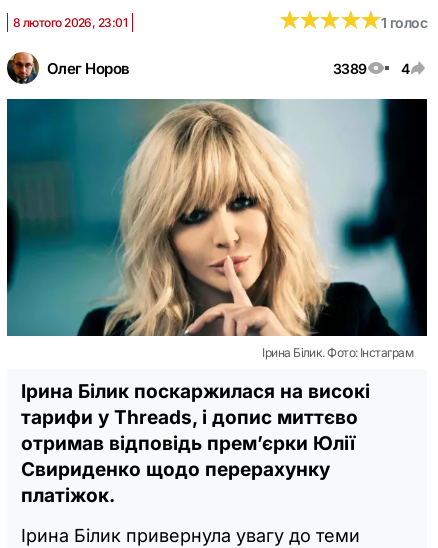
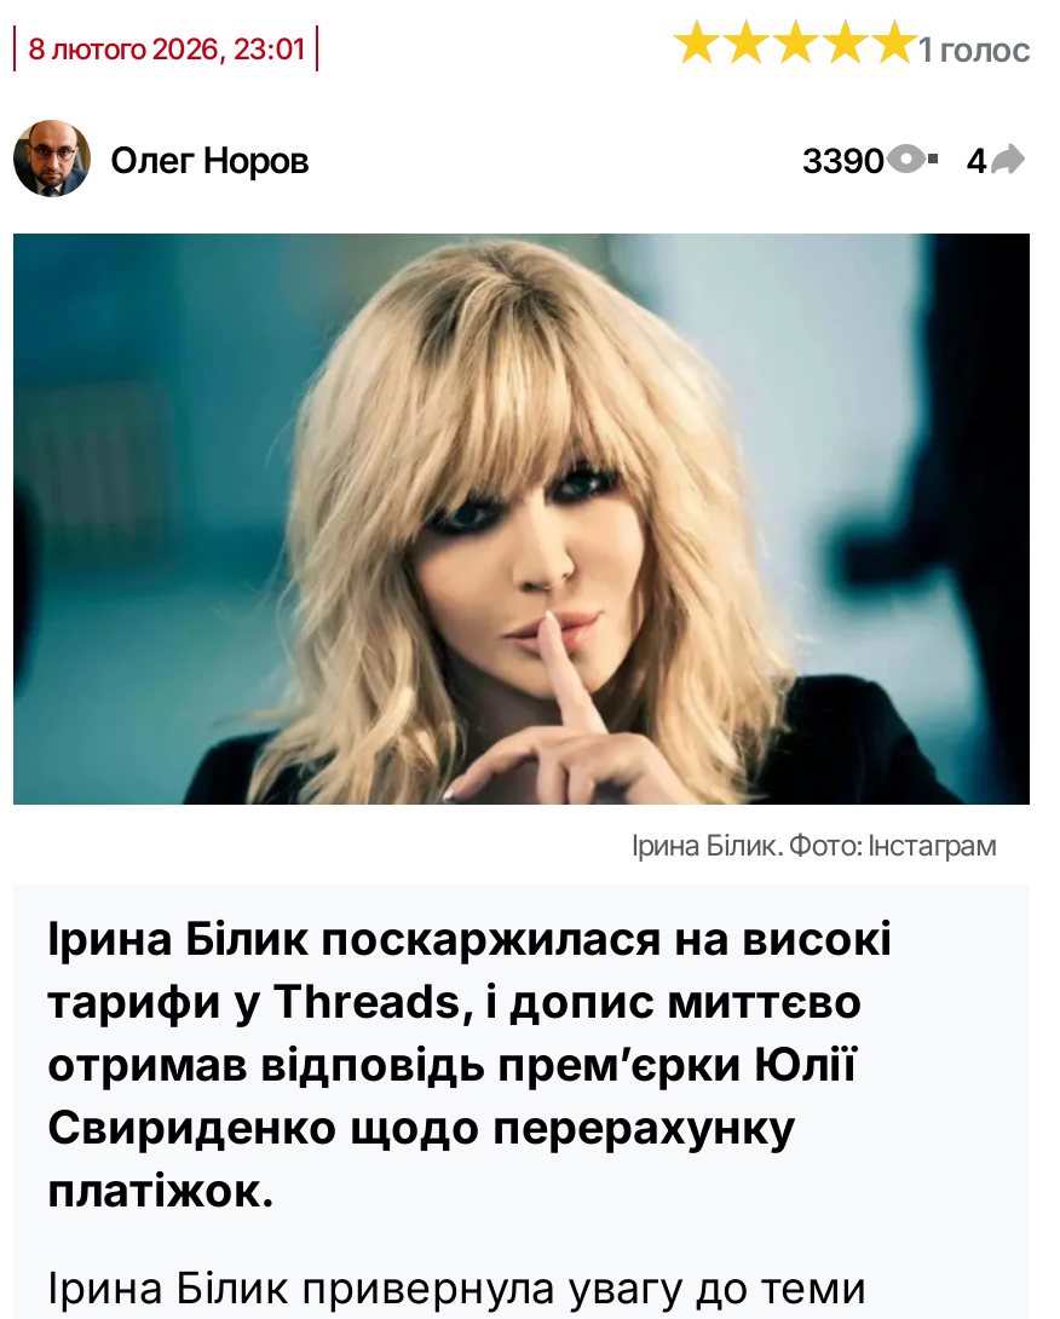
[333,59,409,76] 3389 4 -> [802,138,986,179] 3390 4

